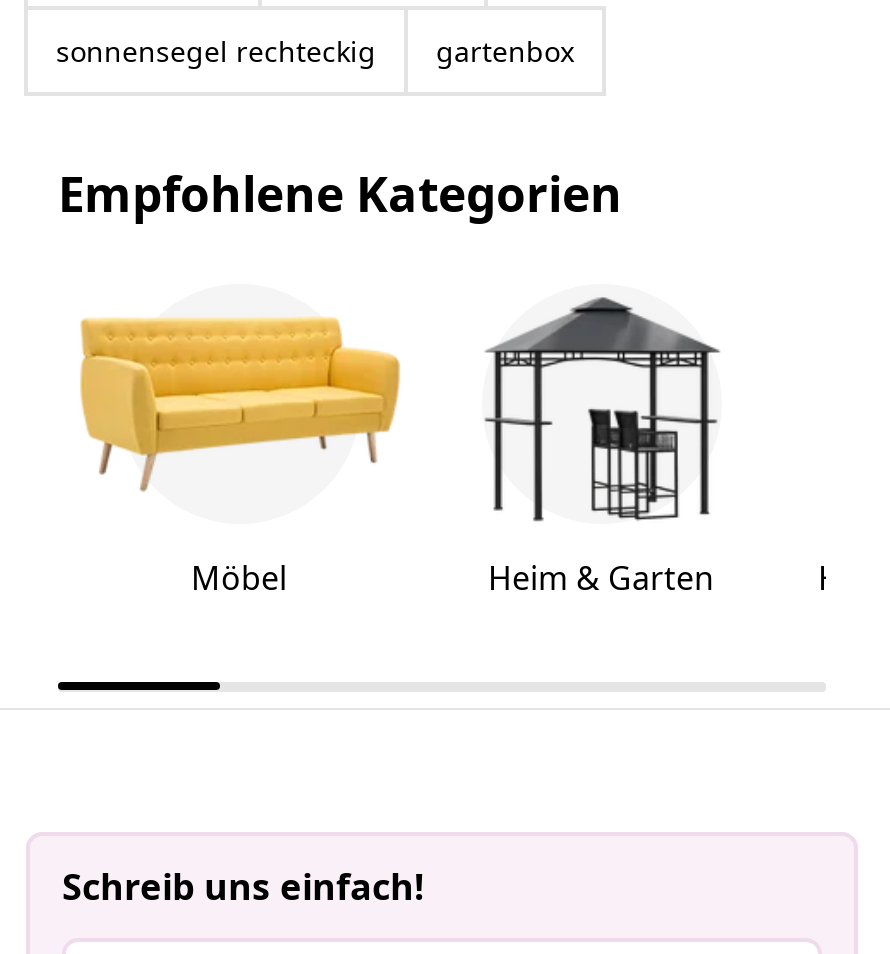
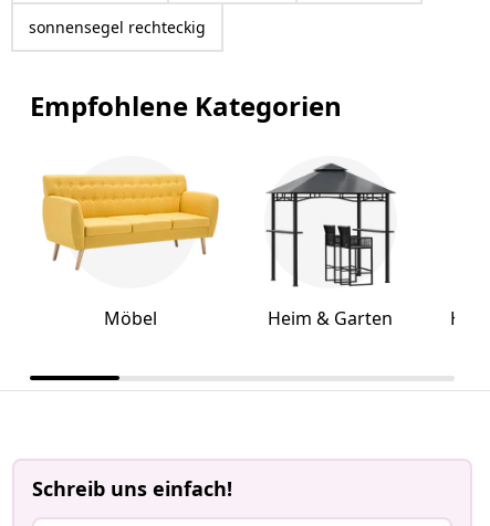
[436,31,574,69] gartenbox -> none

